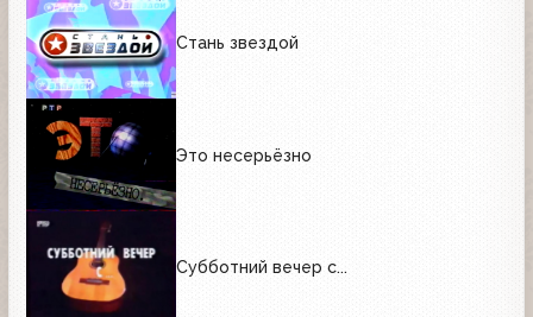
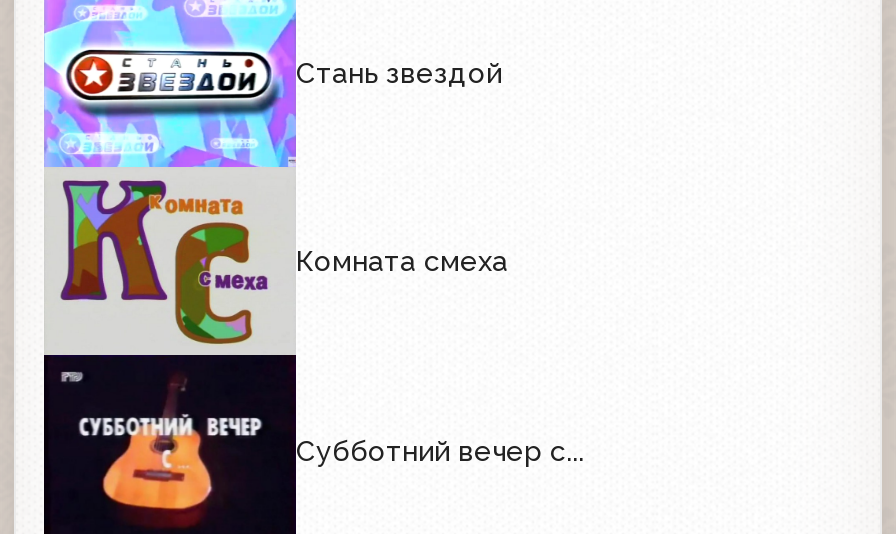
[25,97,312,211] [image] | Это несерьёзно -> [44,166,508,358] [image] | Комната смеха

